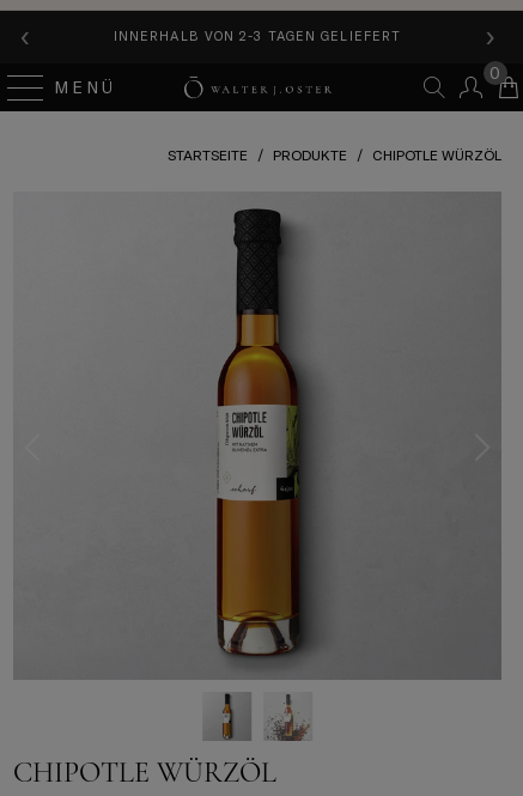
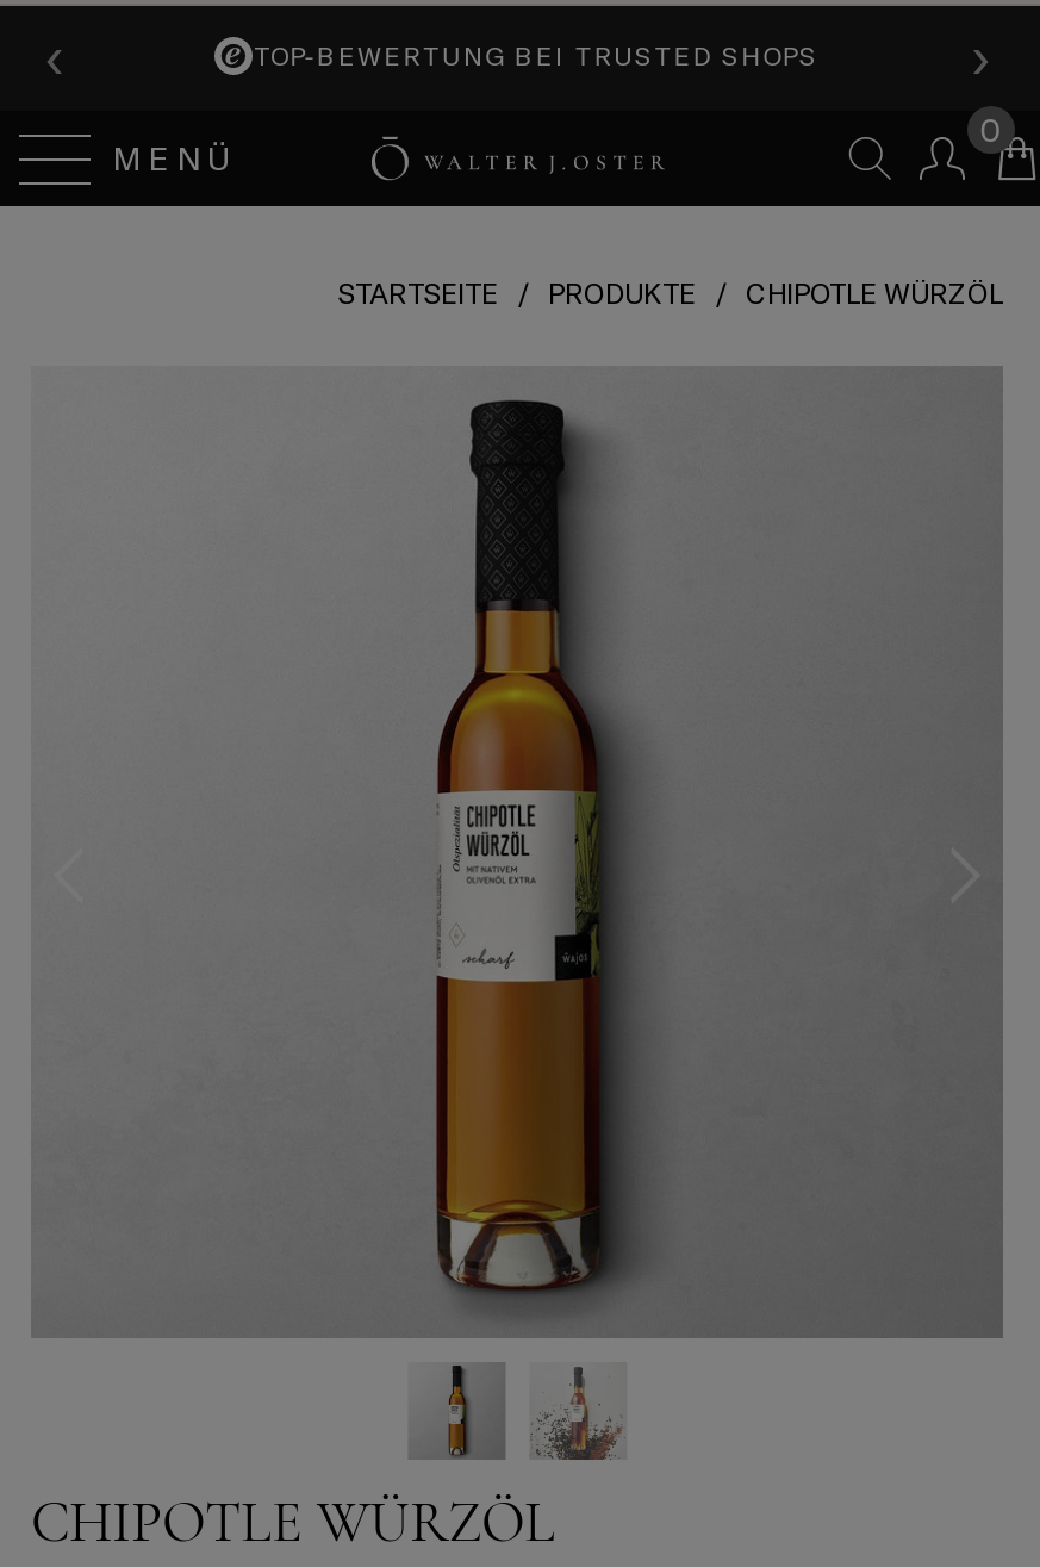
[113,28,401,43] INNERHALB VON 2-3 TAGEN GELIEFERT -> [254,39,818,70] TOP-BEWERTUNG BEI TRUSTED SHOPS

